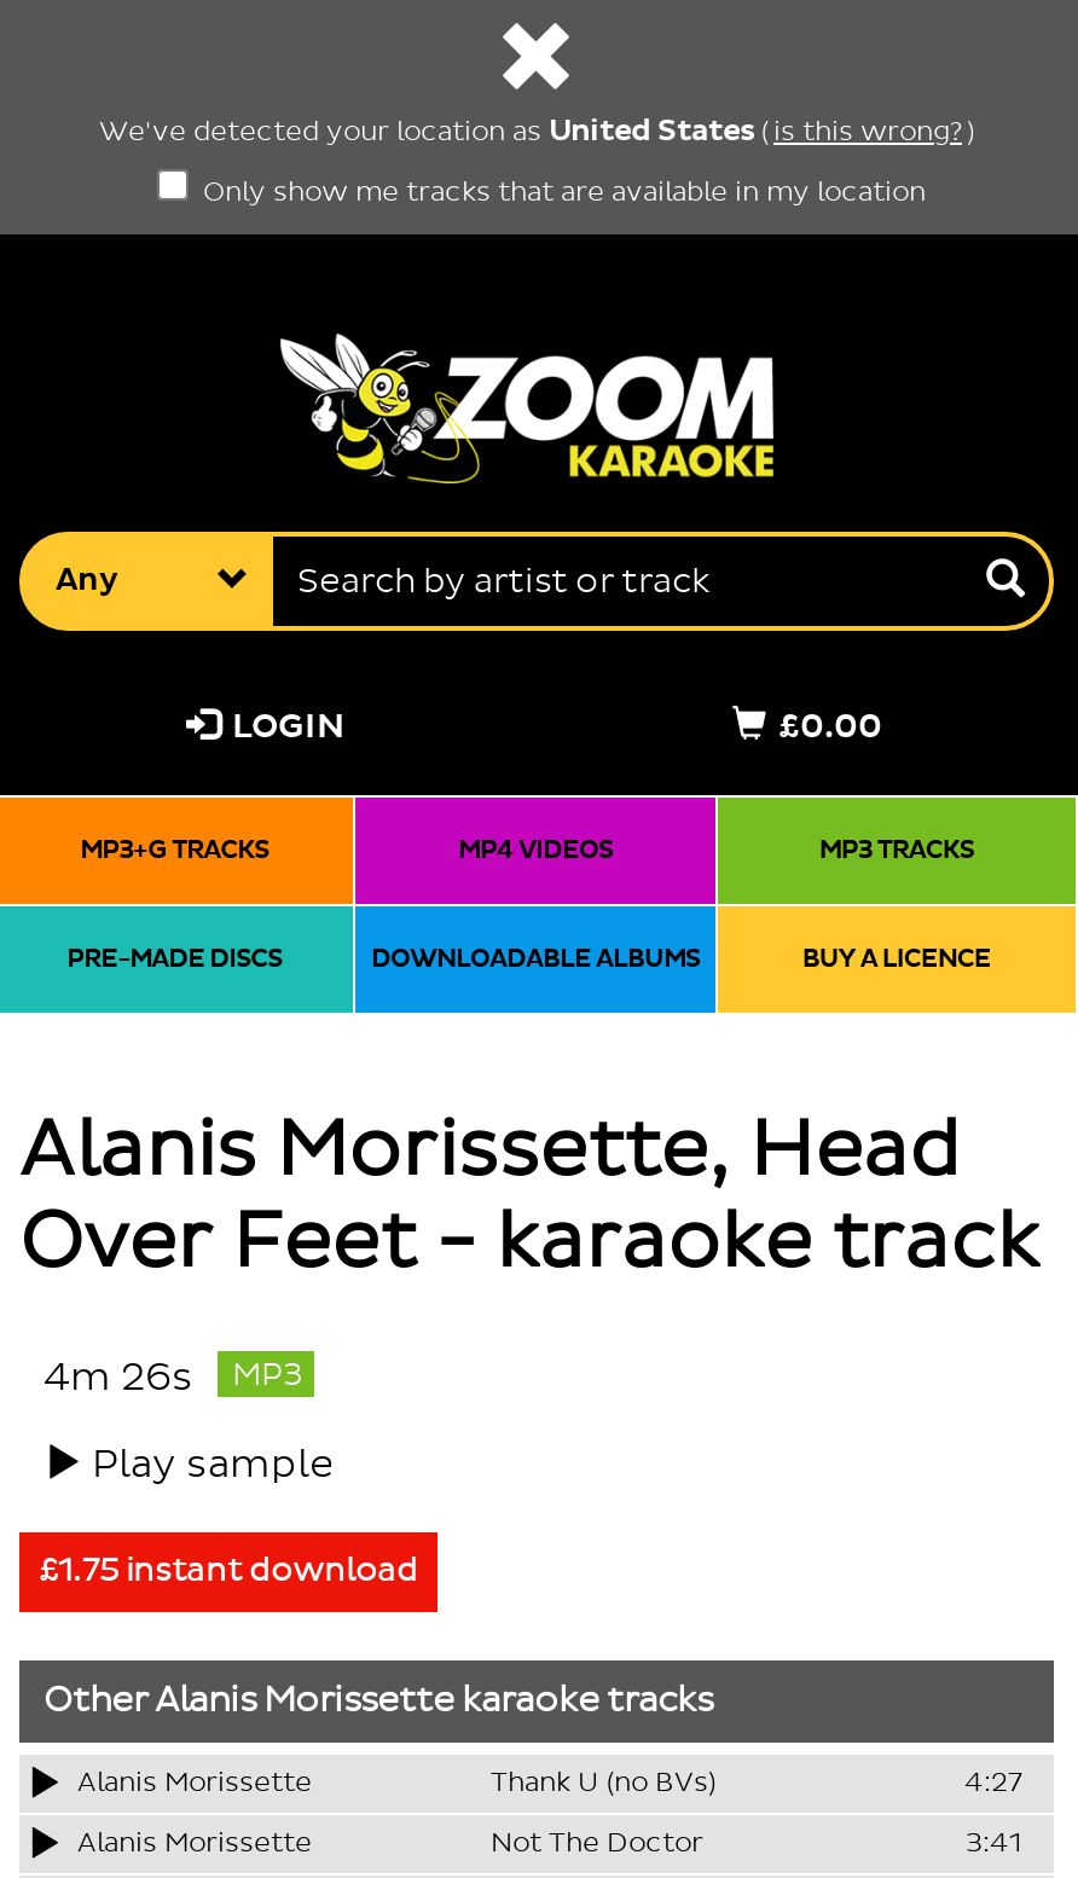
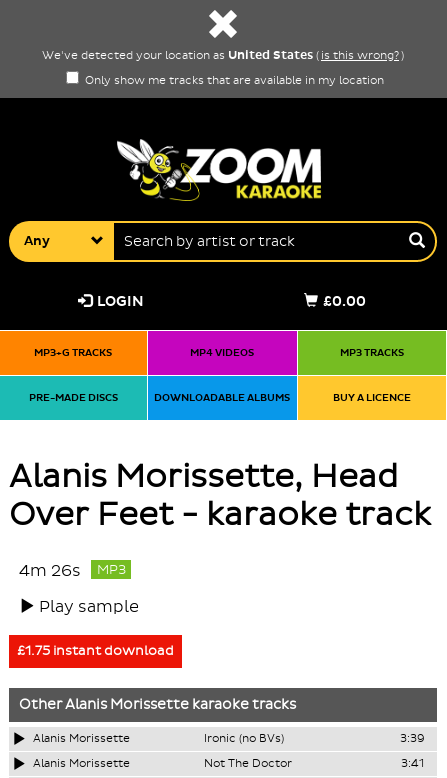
[491,1766,1022,1799] Thank U (no BVs) | 4:27 -> [204,731,424,745] Ironic (no BVs) | 3:39

